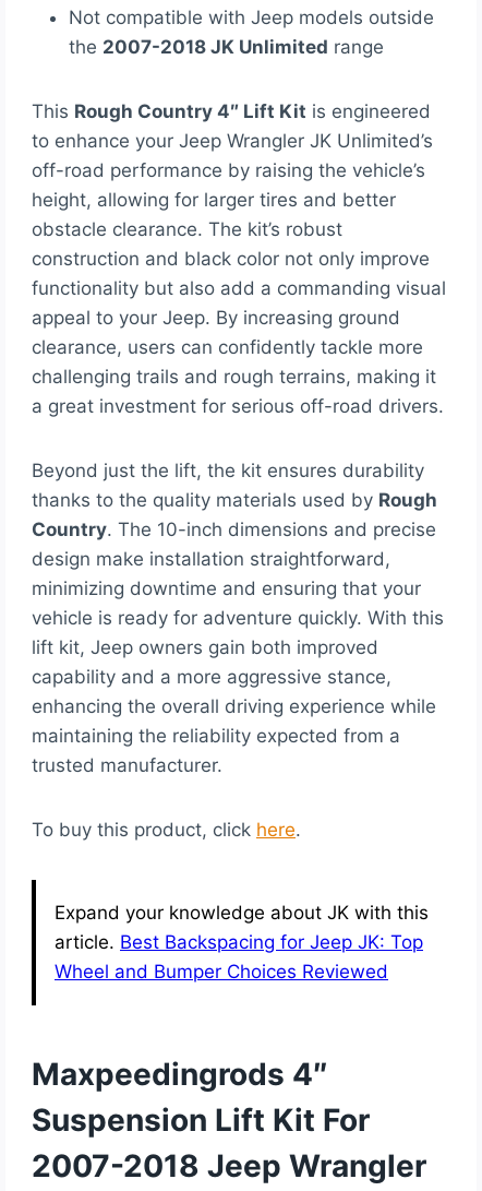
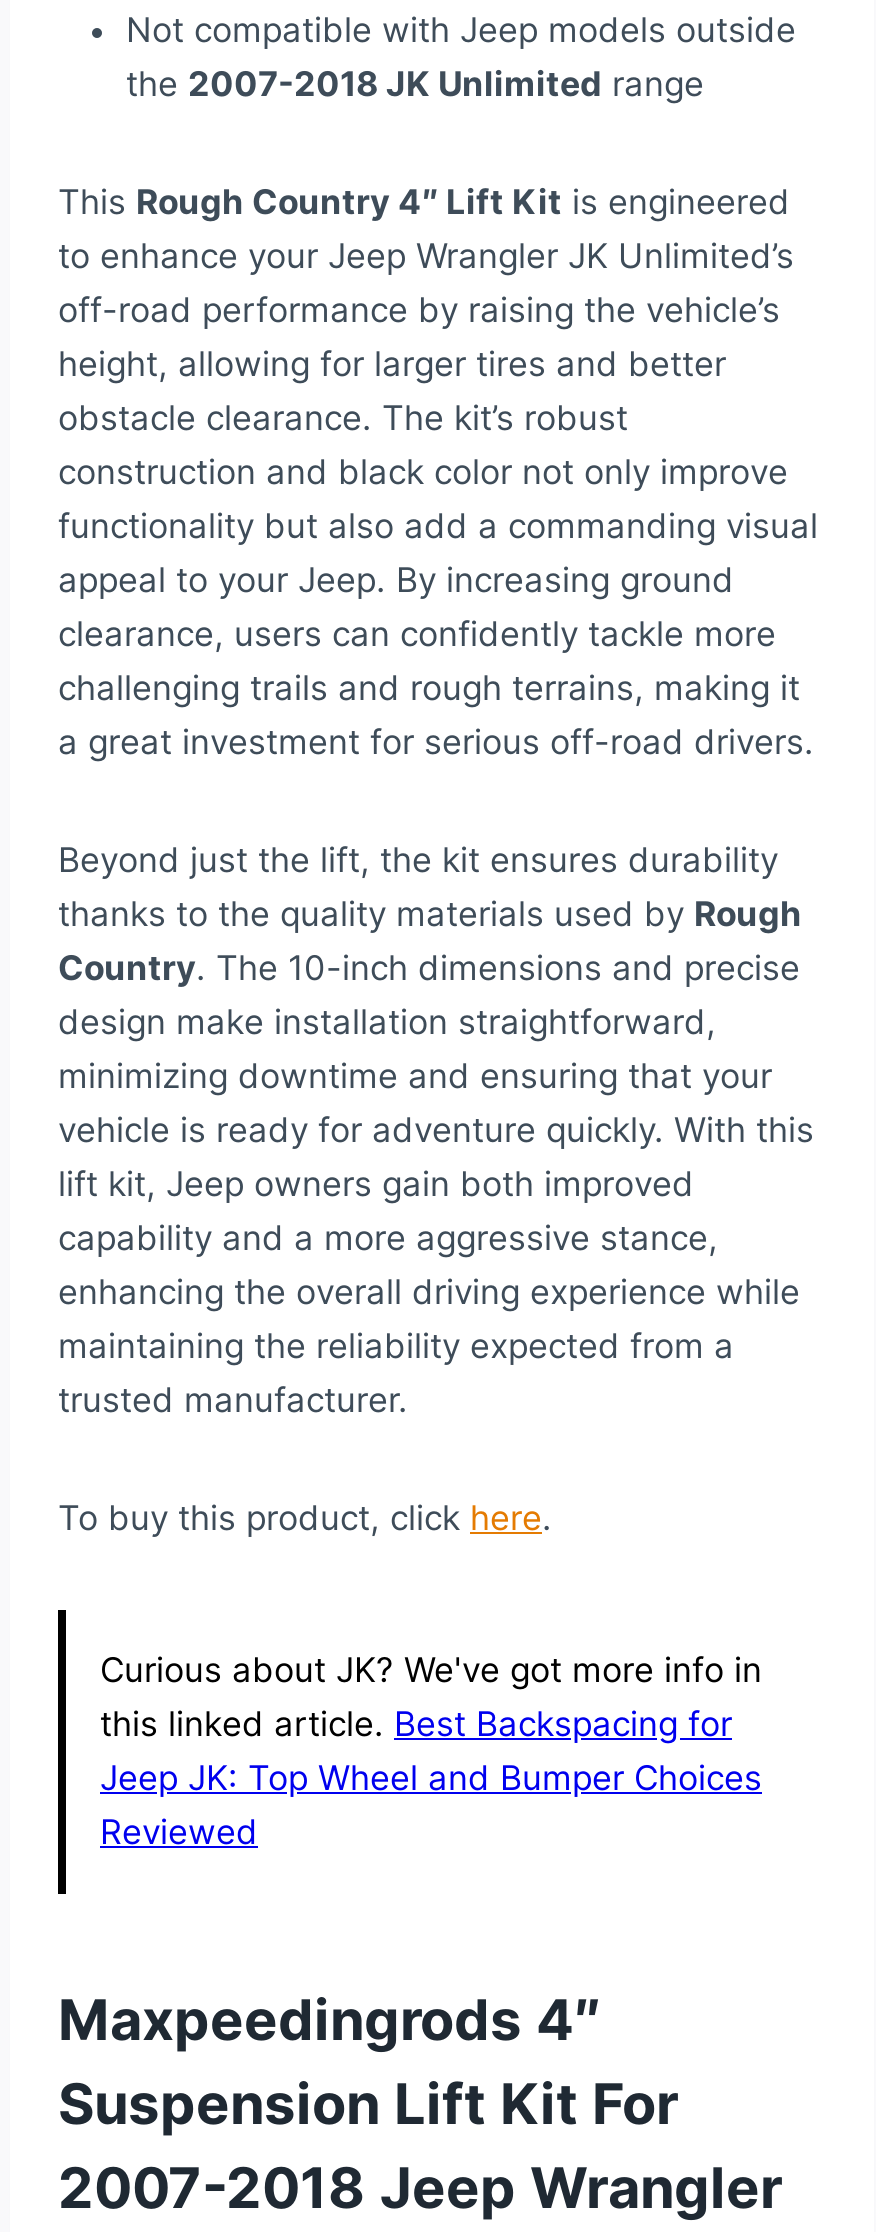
[55,902,429,982] Expand your knowledge about JK with this | article. Best Backspacing for Jeep JK: Top | Wheel and Bumper Choices Reviewed -> [100,1650,762,1852] Curious about JK? We've got more info in | this linked article. Best Backspacing for | Jeep JK: Top Wheel and Bumper Choices | Reviewed

